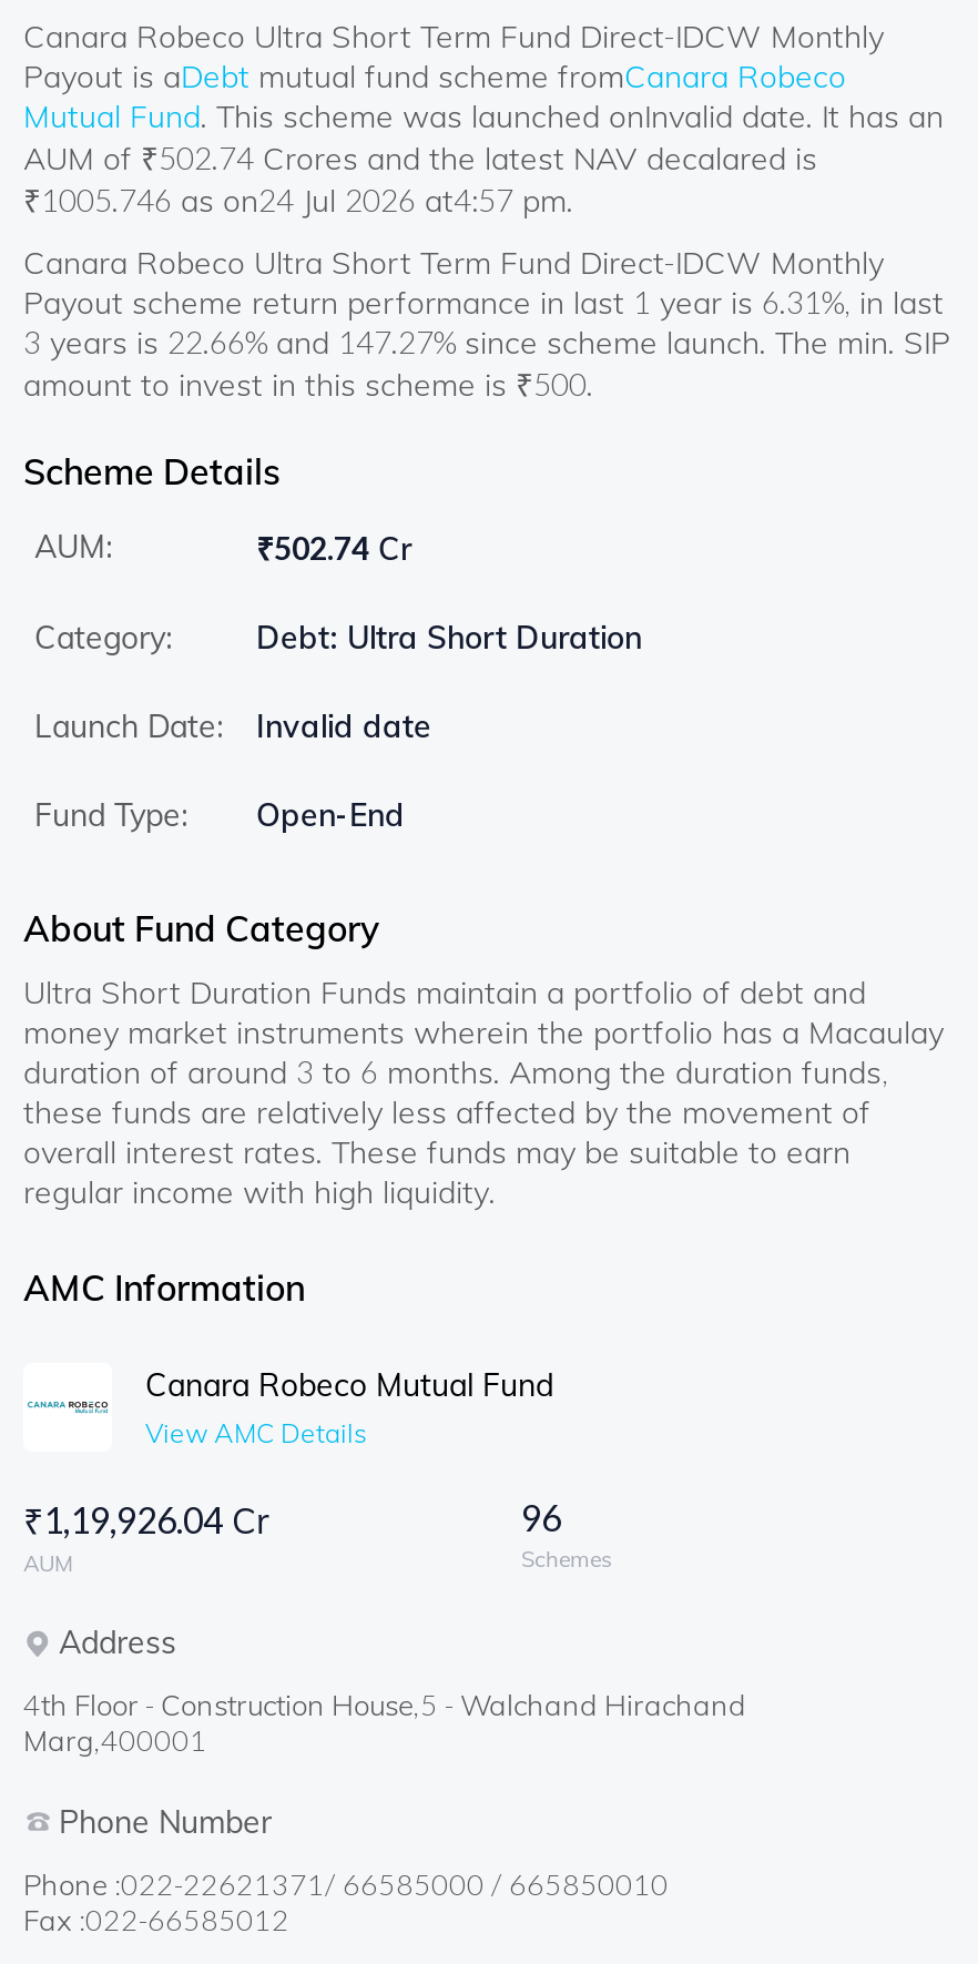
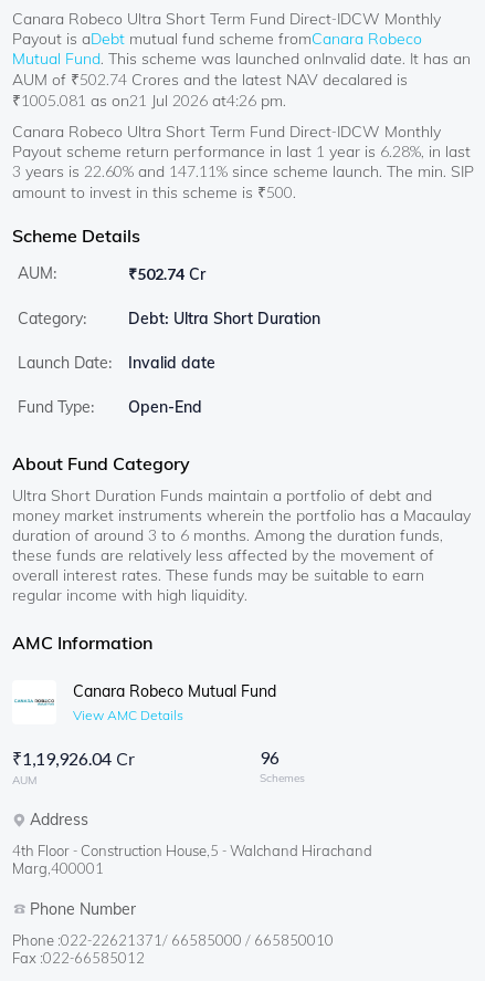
[23,181,573,221] ₹1005.746 as on24 Jul 2026 at4:57 pm. -> [12,91,286,111] ₹1005.081 as on21 Jul 2026 at4:26 pm.
[23,283,944,323] Payout scheme return performance in last 1 year is 6.31%, in last -> [12,142,471,161] Payout scheme return performance in last 1 year is 6.28%, in last
[23,323,950,363] 3 years is 22.66% and 147.27% since scheme launch. The min. SIP -> [12,161,474,181] 3 years is 22.60% and 147.11% since scheme launch. The min. SIP

